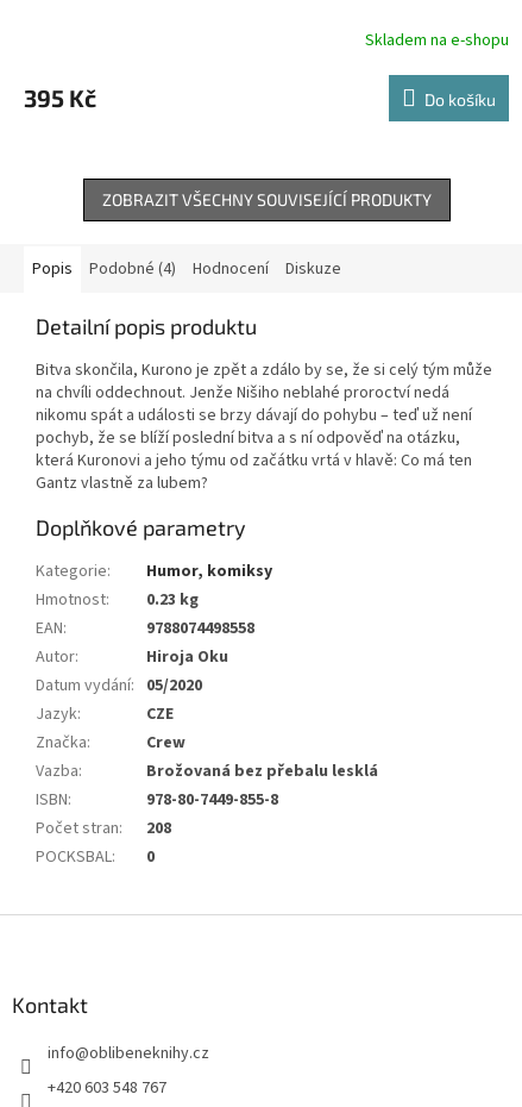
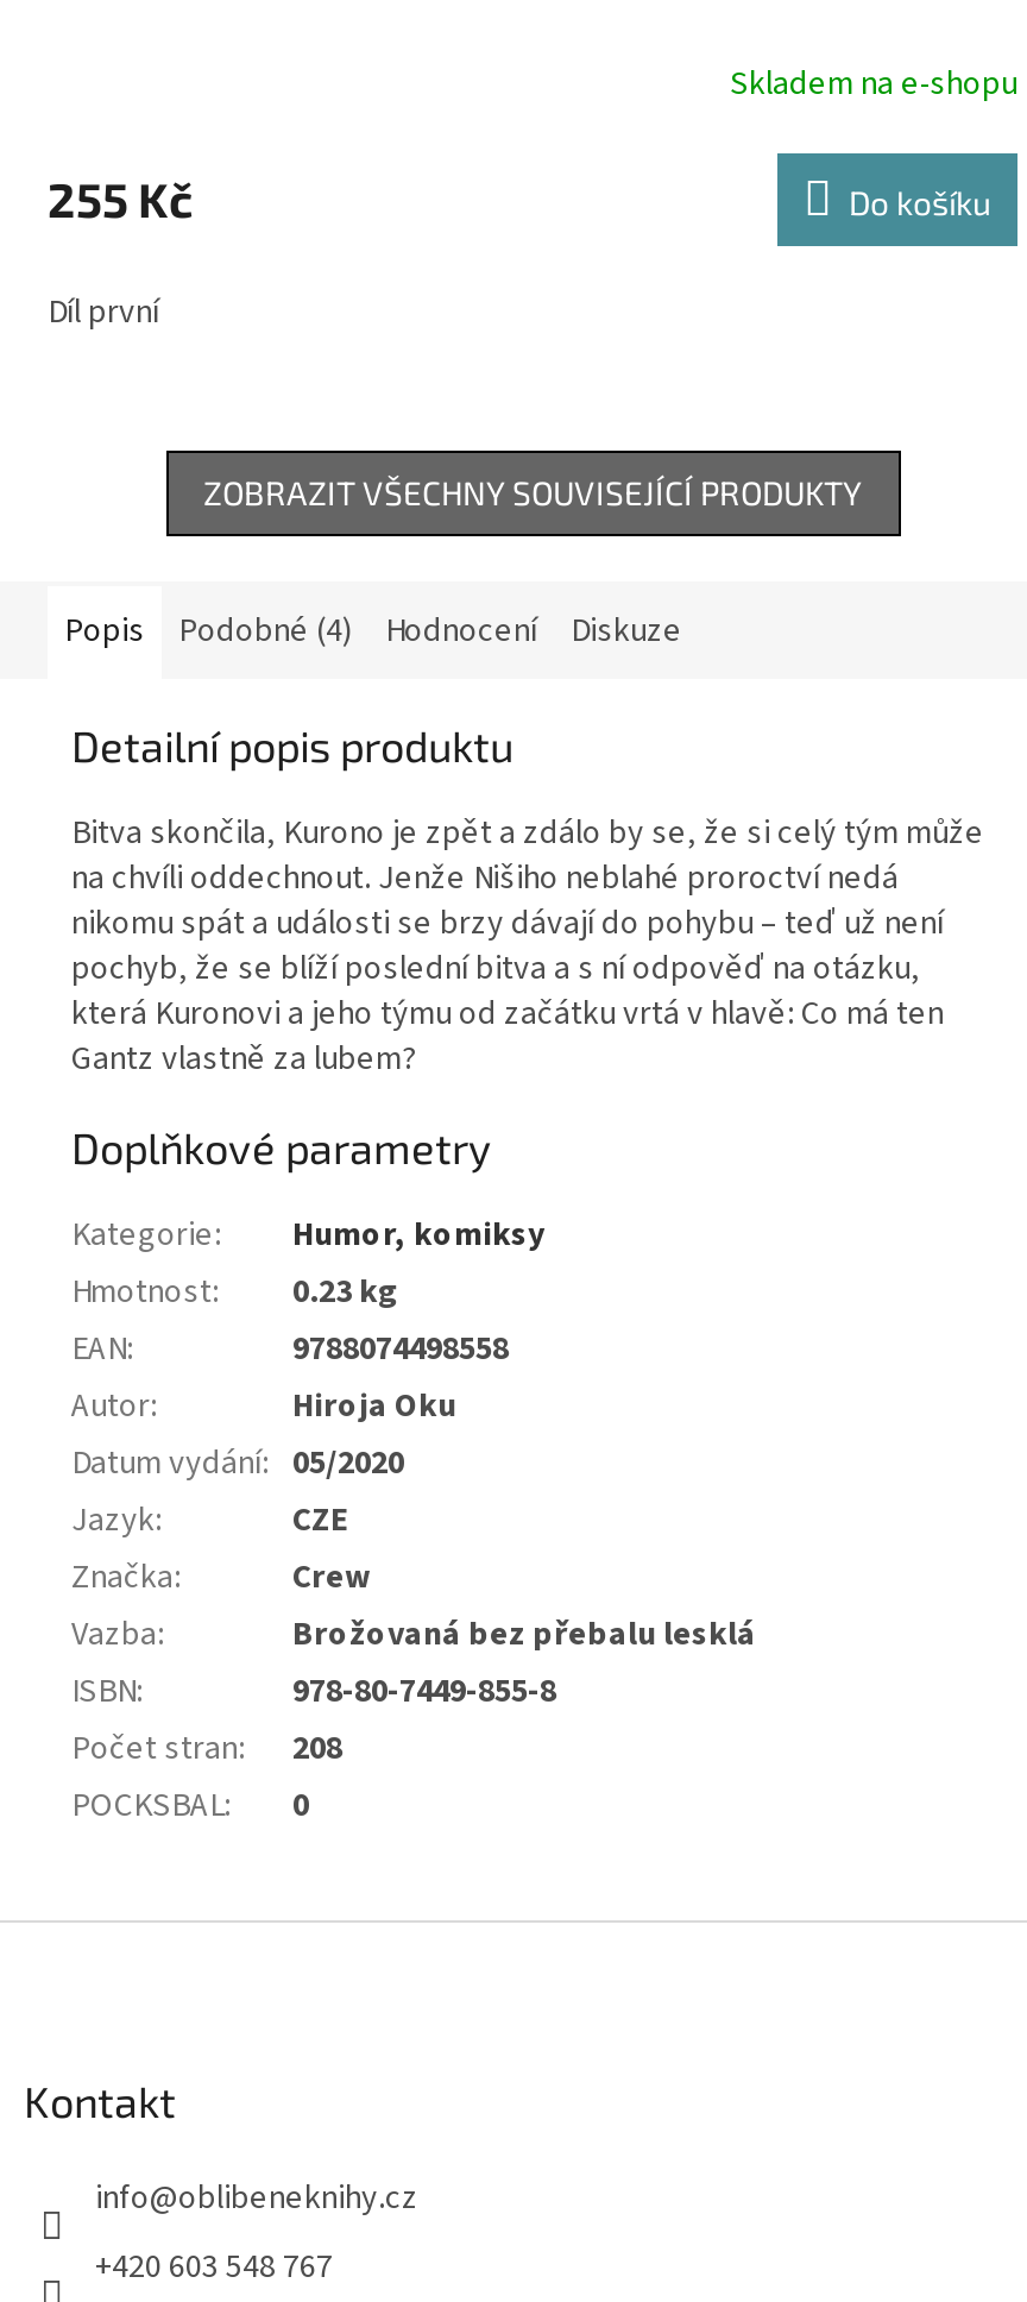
[24,83,96,112] 395 Kč -> [48,170,193,227] 255 Kč
none -> [48,289,159,337] Díl první

